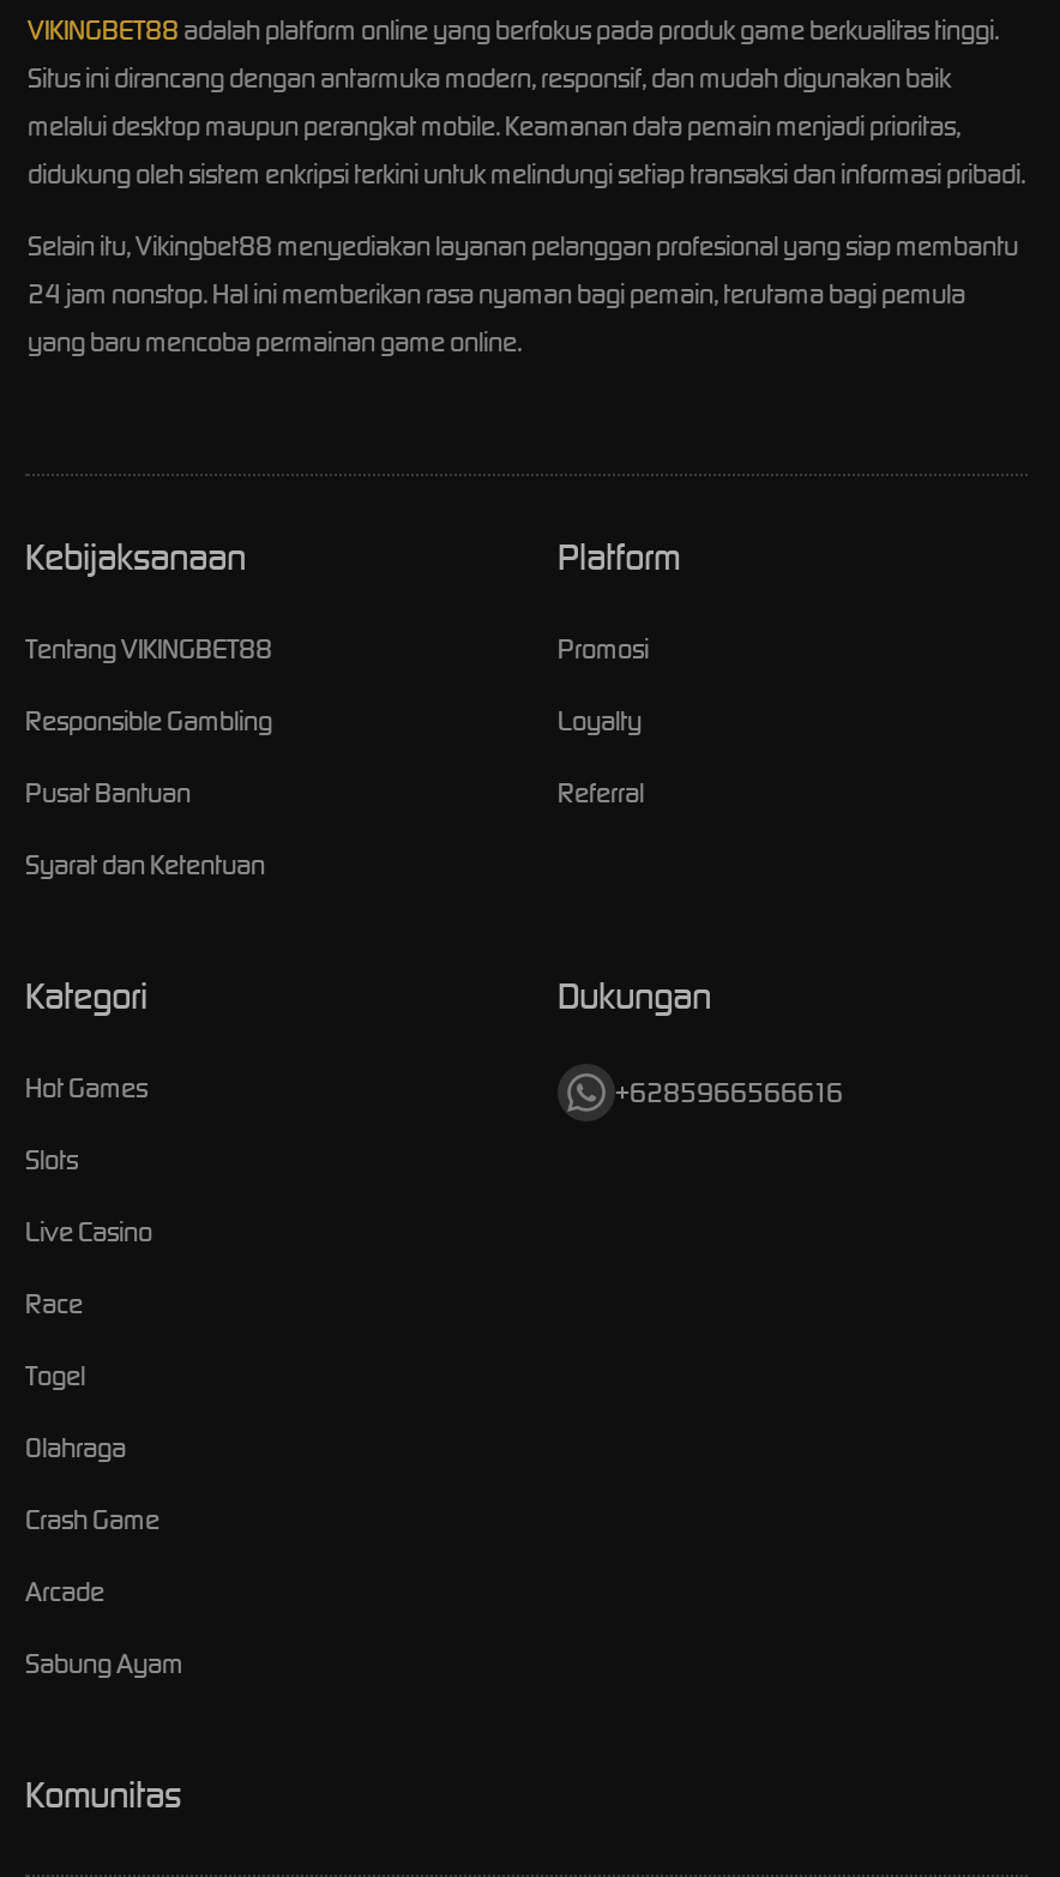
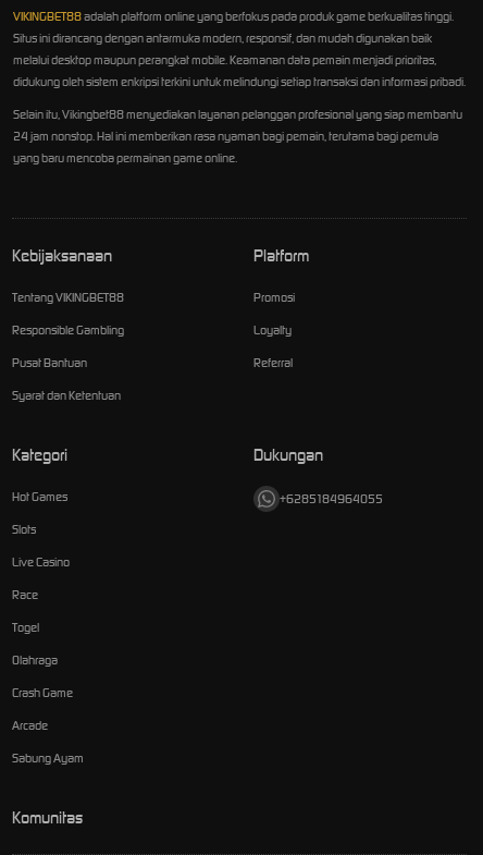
[615,1076,843,1109] +6285966566616 -> [280,491,383,506] +6285184964055

